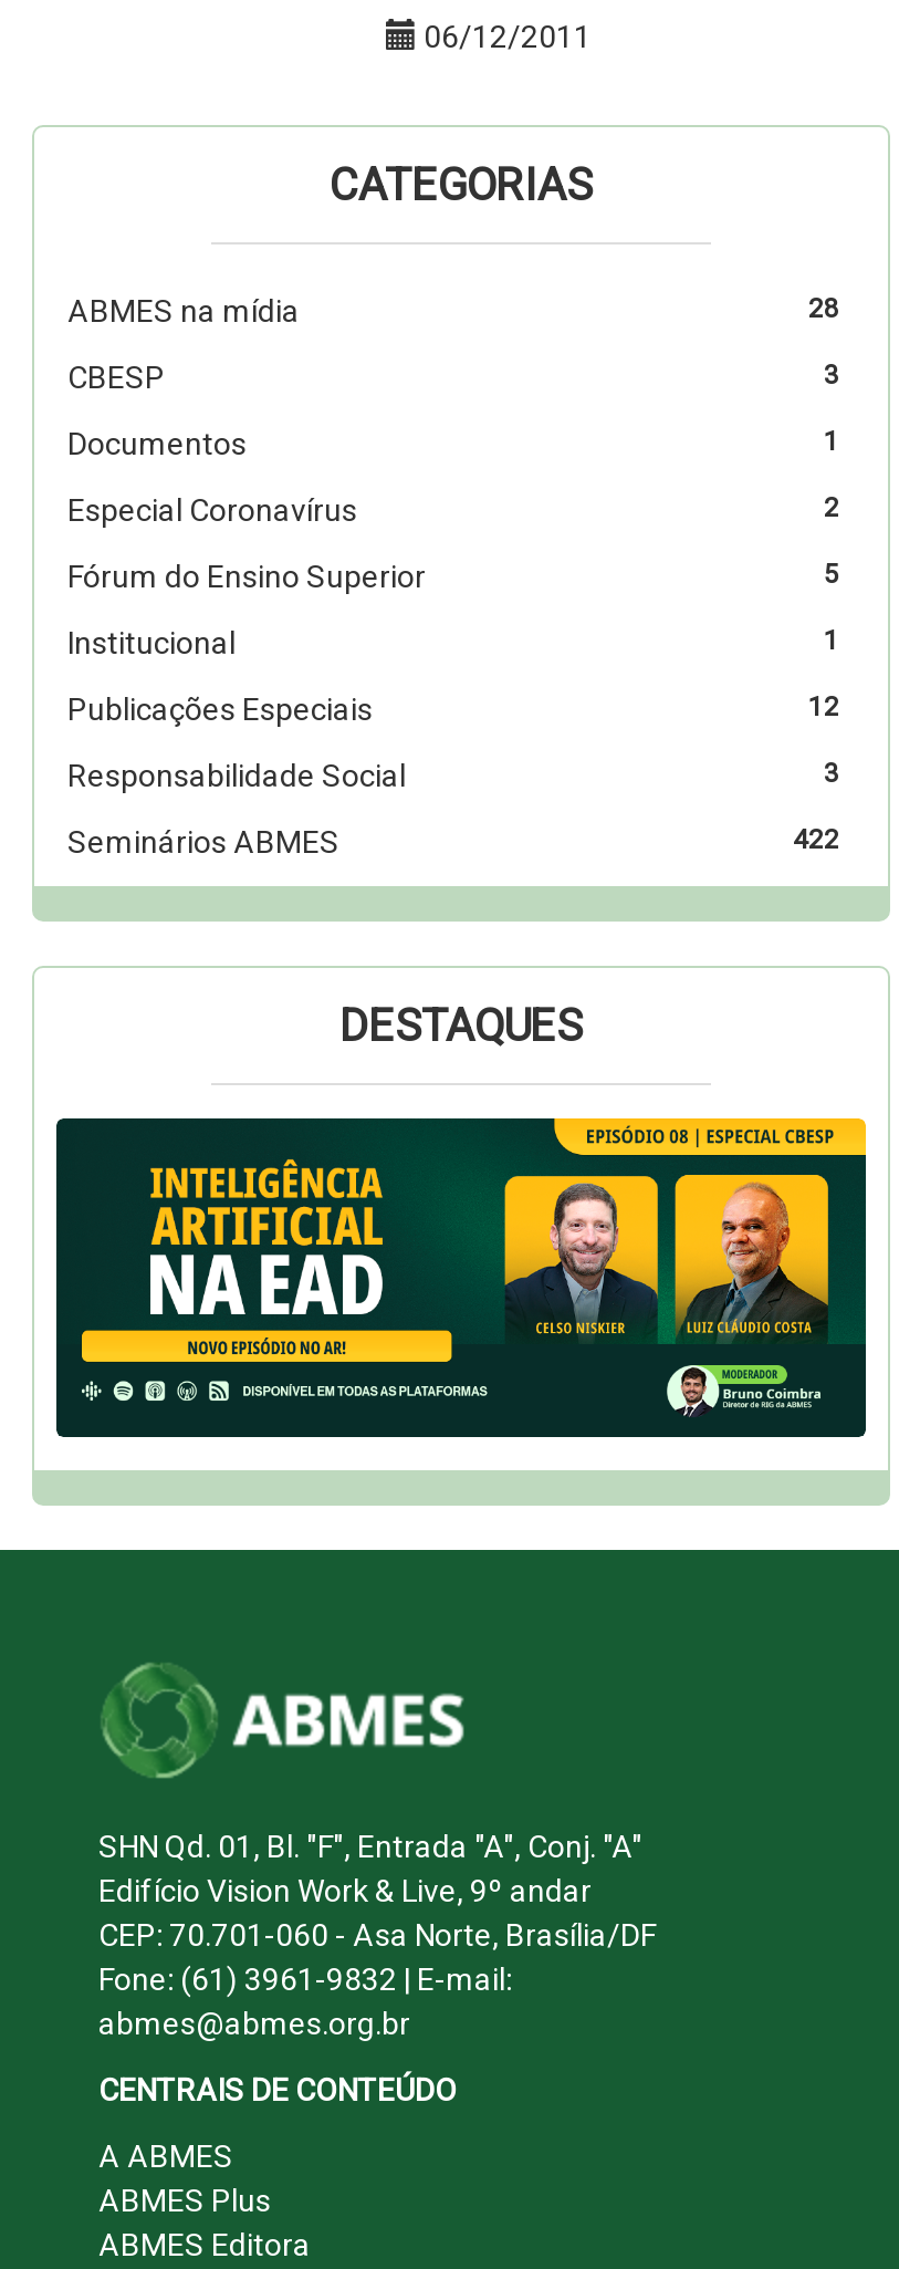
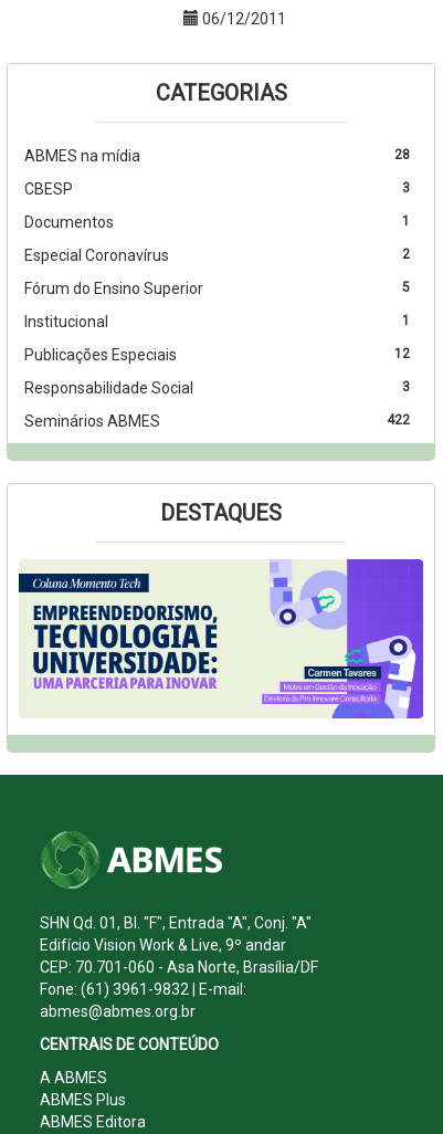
[54,1116,868,1439] [image] -> [18,558,424,720] [image]

